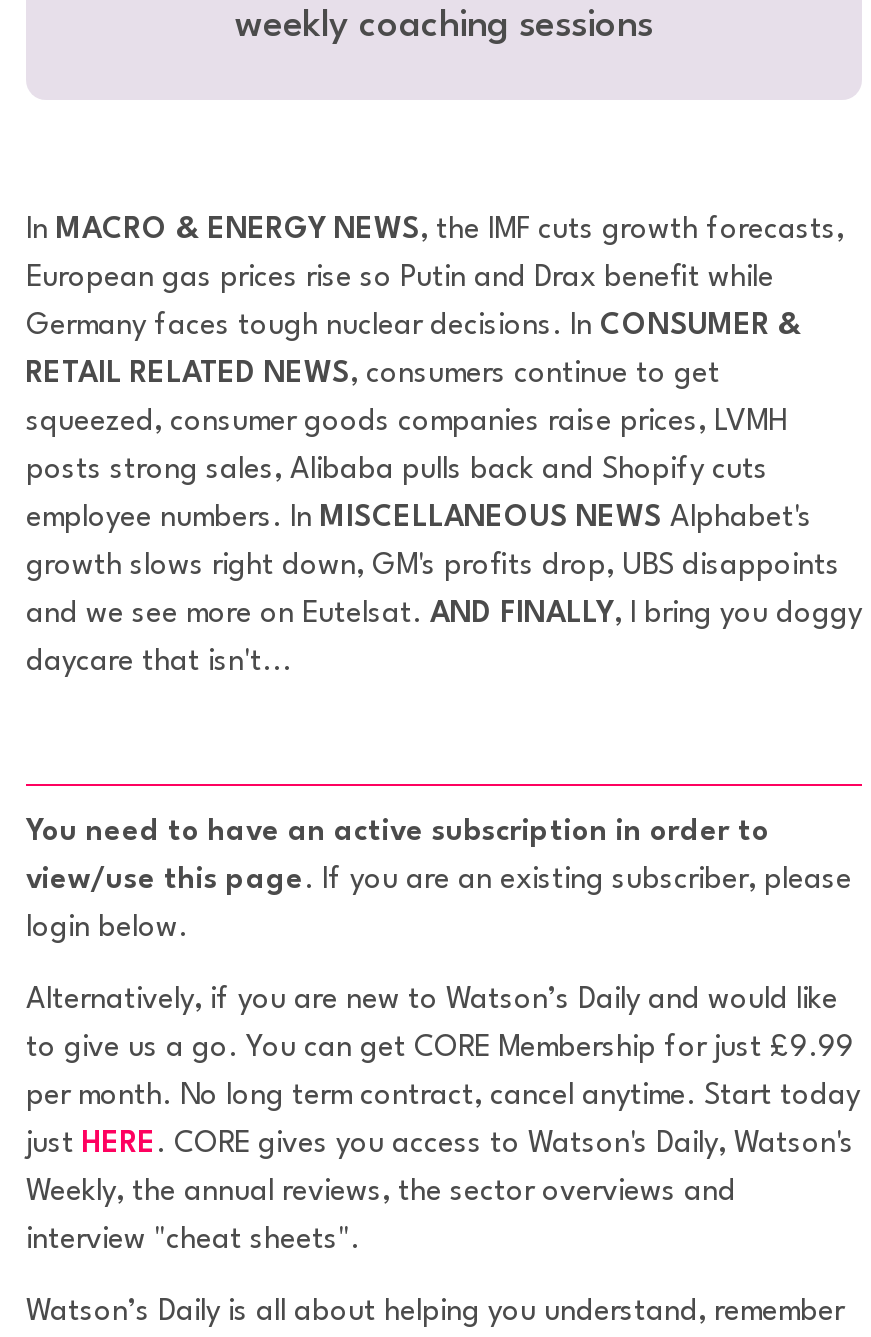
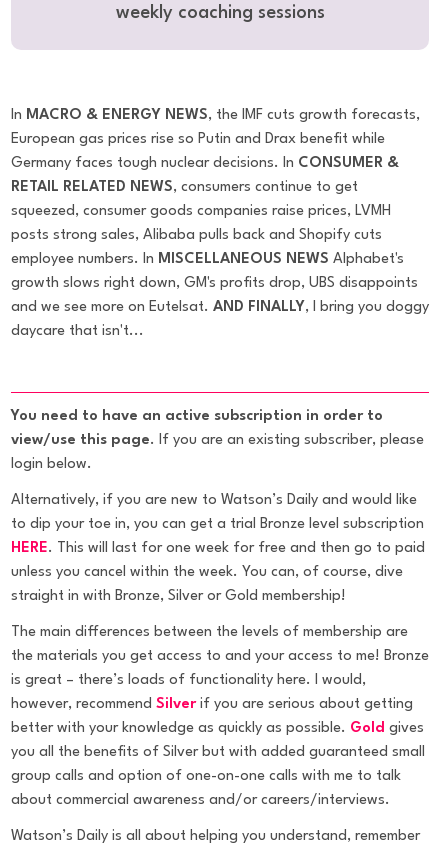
[26,1033,860,1255] to give us a go. You can get CORE Membership for just £9.99 | per month. No long term contract, cancel anytime. Start today | just HERE. CORE gives you access to Watson's Daily, Watson's | Weekly, the annual reviews, the sector overviews and | interview "cheat sheets". -> [11,517,429,808] to dip your toe in, you can get a trial Bronze level subscription | HERE. This will last for one week for free and then go to paid | unless you cancel within the week. You can, of course, dive | straight in with Bronze, Silver or Gold membership! | The main differences between the levels of membership are | the materials you get access to and your access to me! Bronze | is great – there’s loads of functionality here. I would, | however, recommend Silver if you are serious about getting | better with your knowledge as quickly as possible. Gold gives | you all the benefits of Silver but with added guaranteed small | group calls and option of one-on-one calls with me to talk | about commercial awareness and/or careers/interviews.

